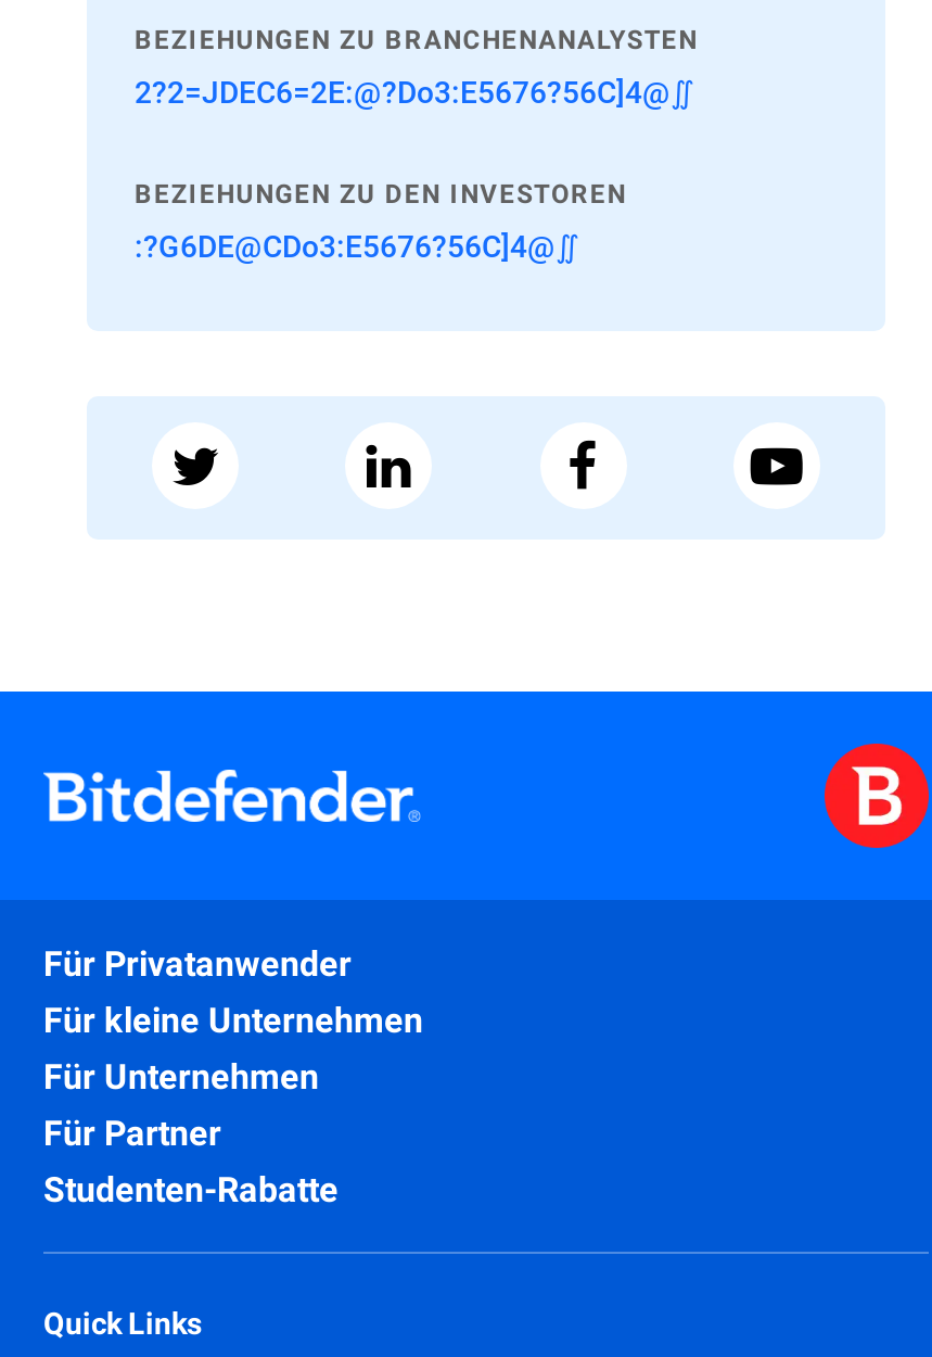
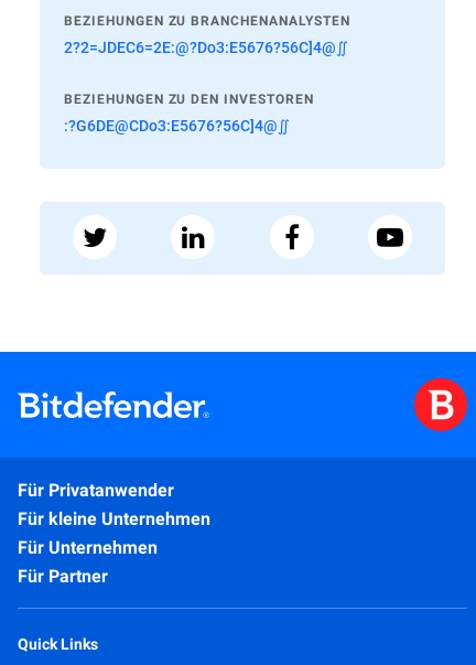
[43,1169,339,1210] Studenten-Rabatte -> none

